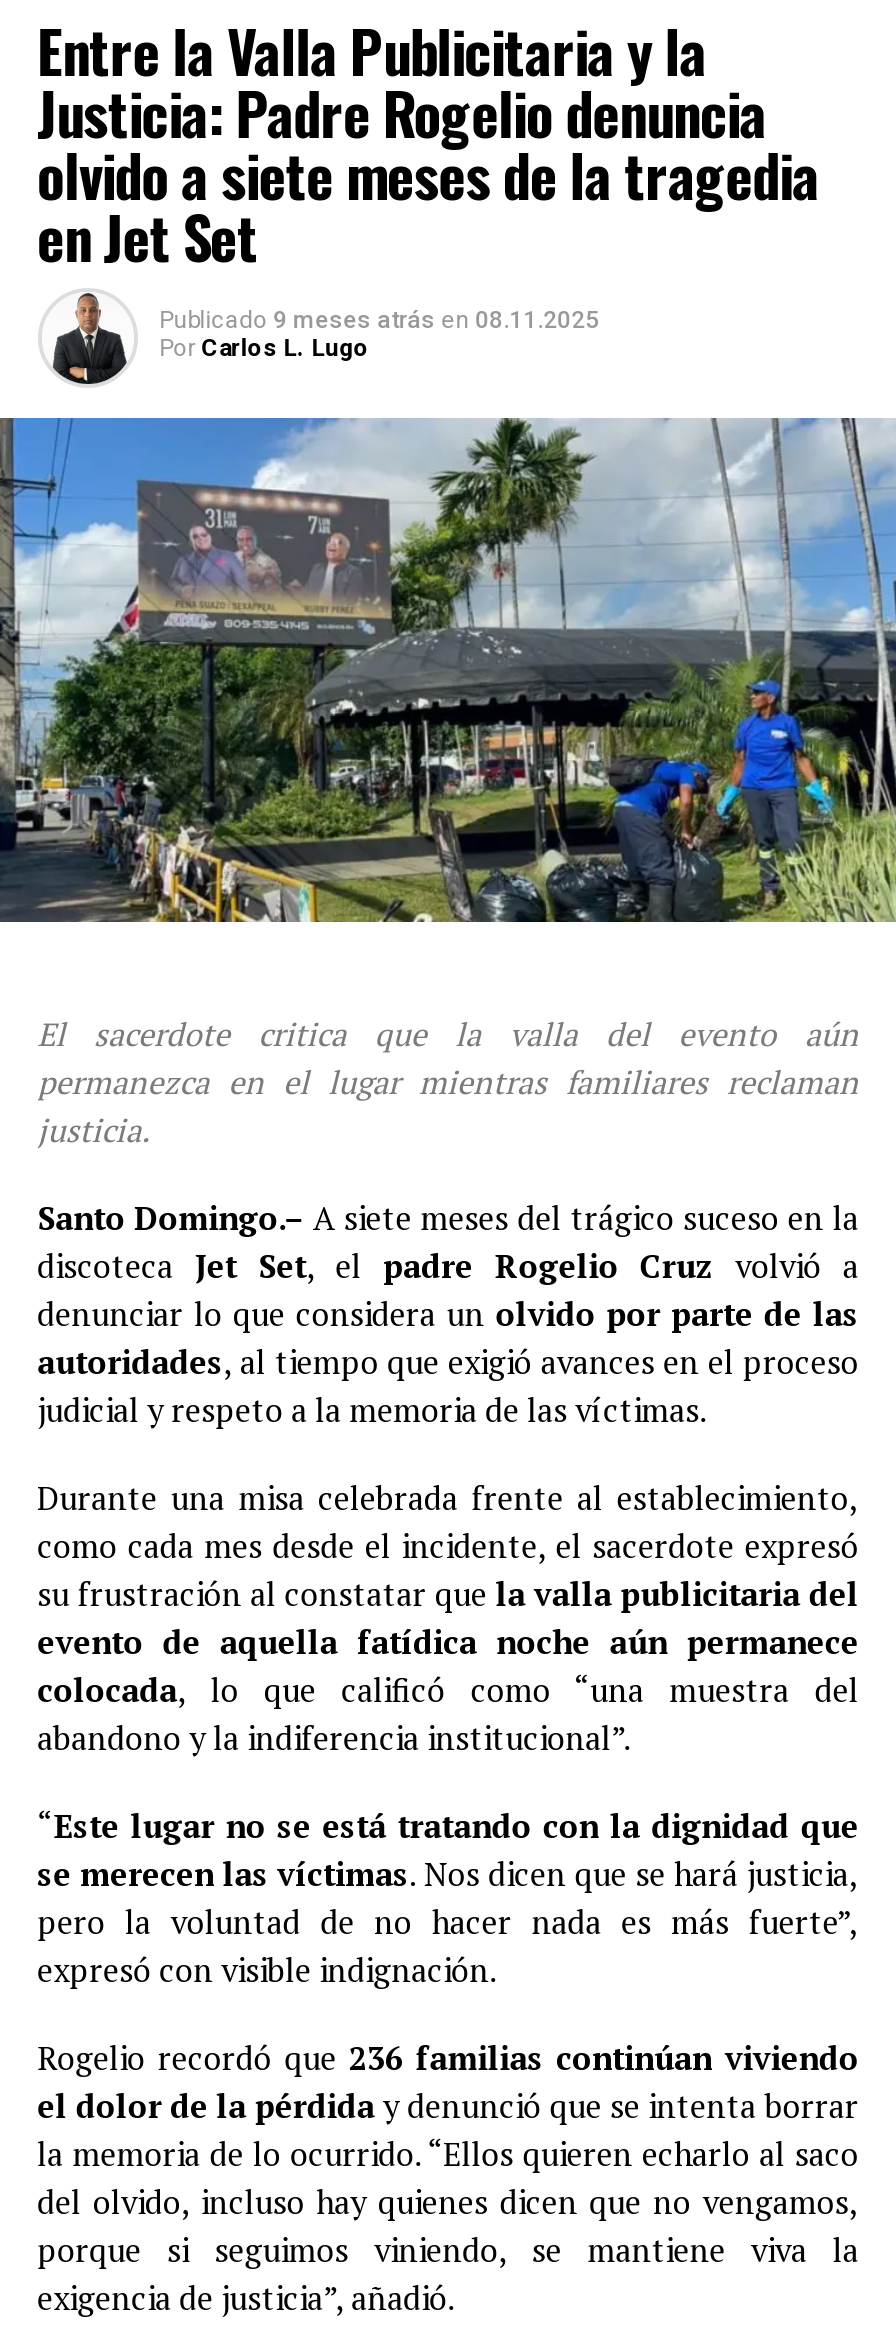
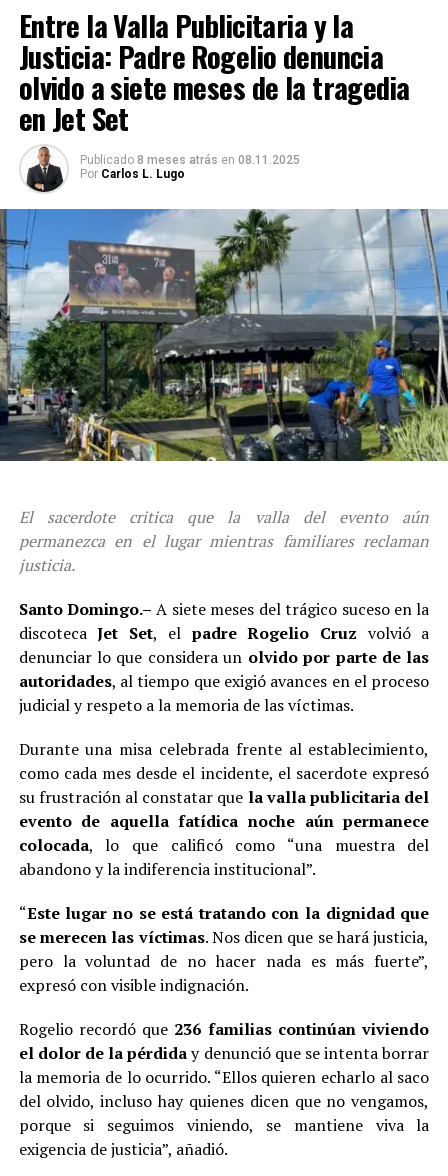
[159,306,599,334] Publicado 9 meses atrás en 08.11.2025 -> [80,153,300,167] Publicado 8 meses atrás en 08.11.2025

